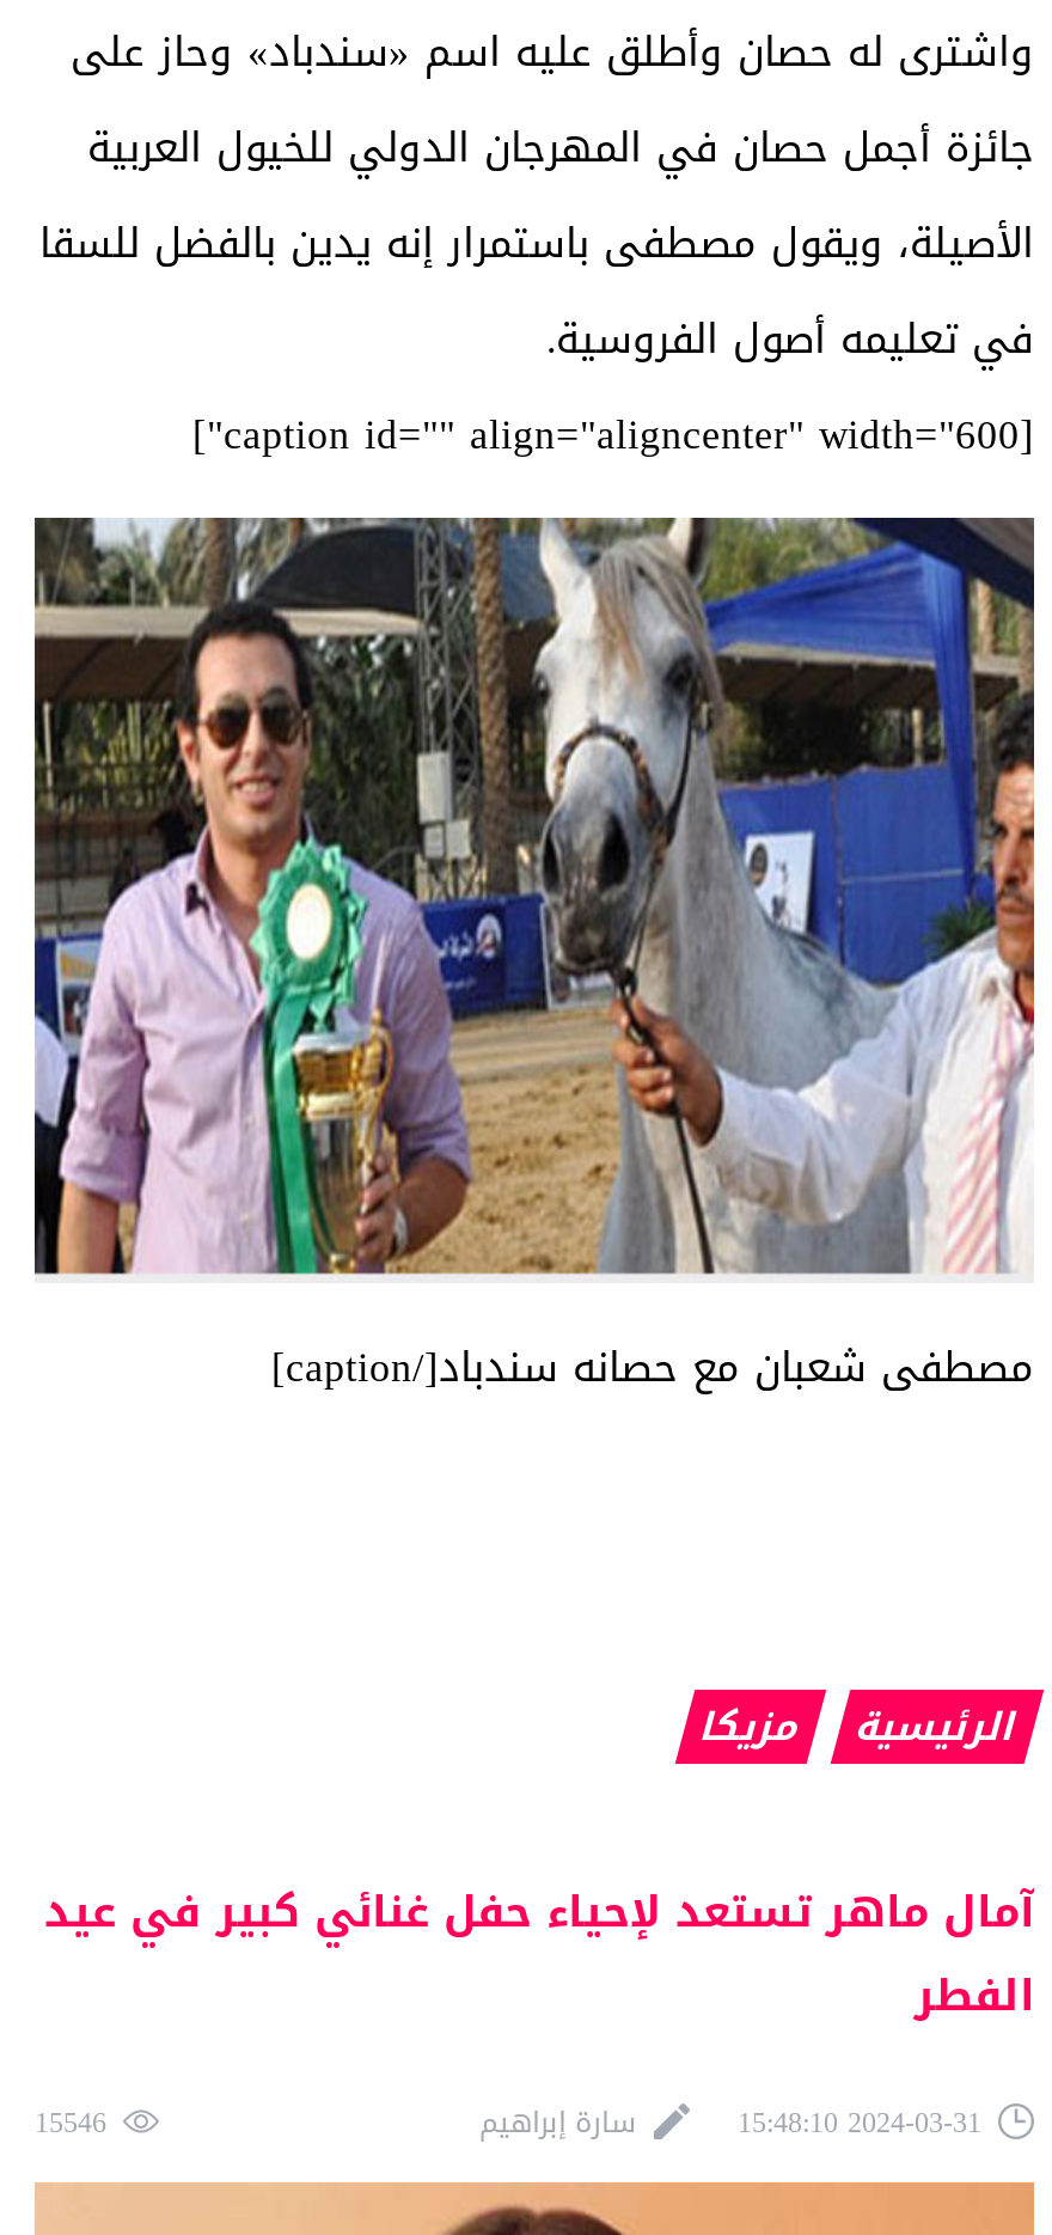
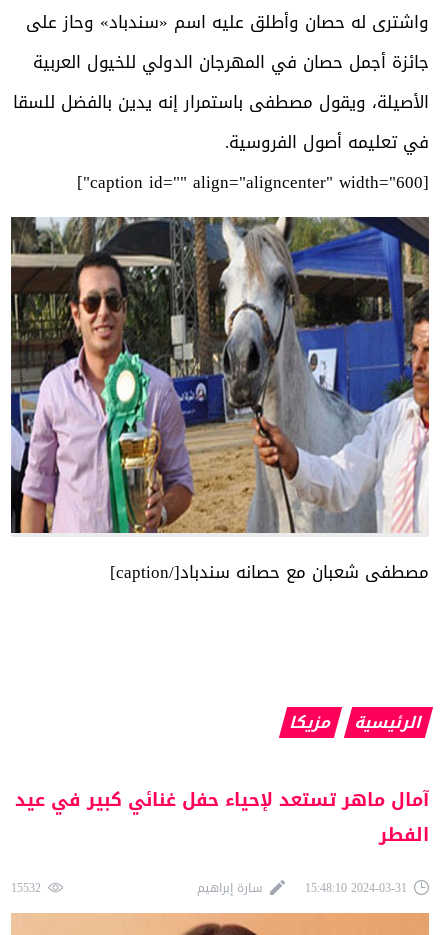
[35,2095,106,2148] 15546 -> [11,876,41,898] 15532

